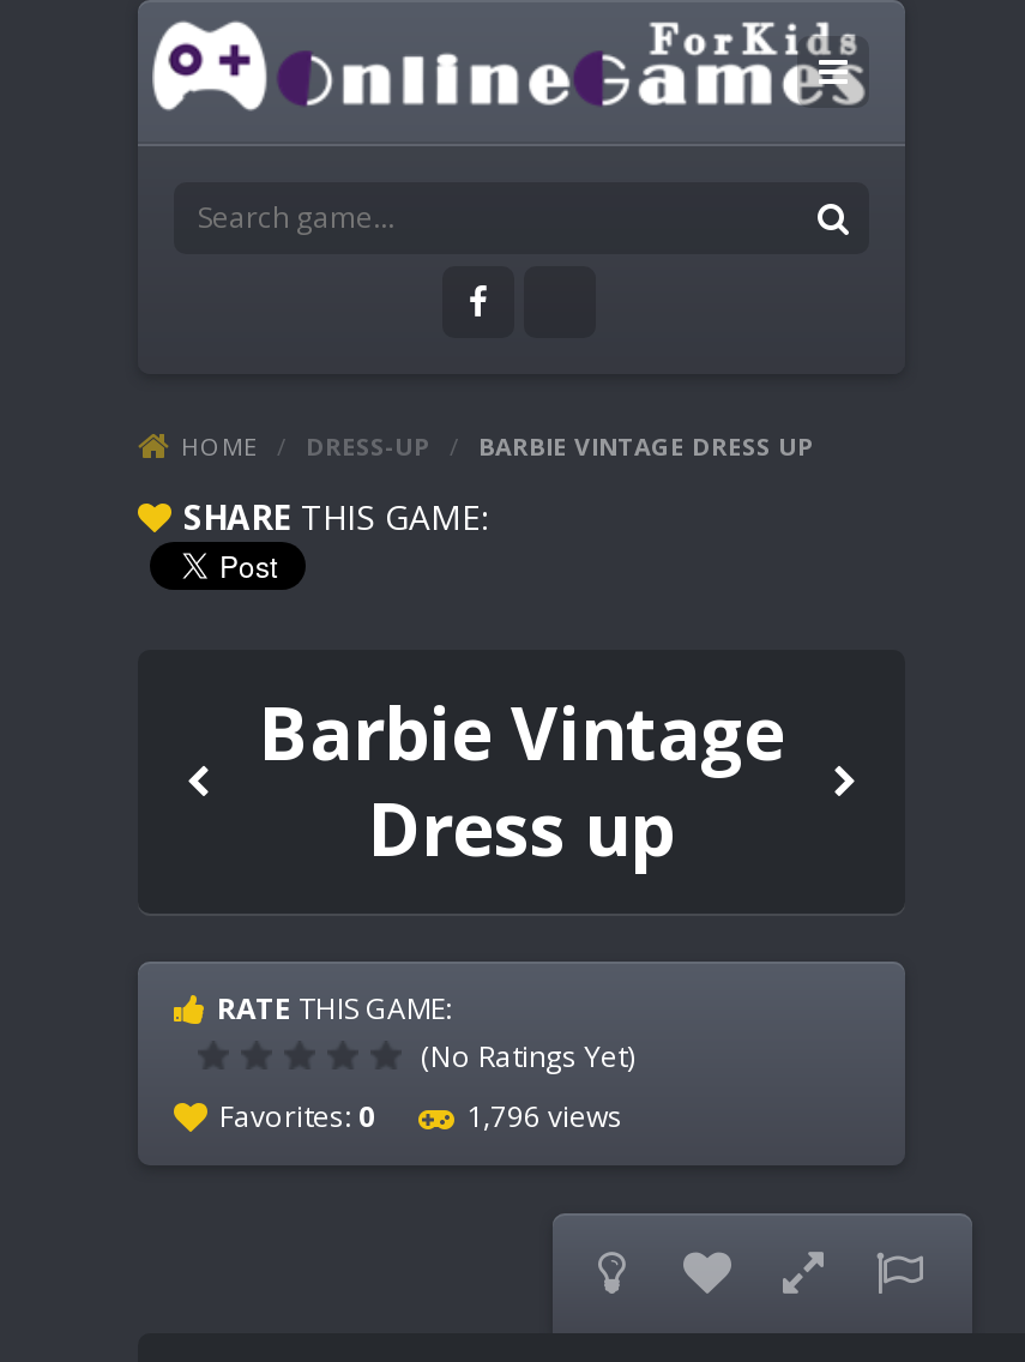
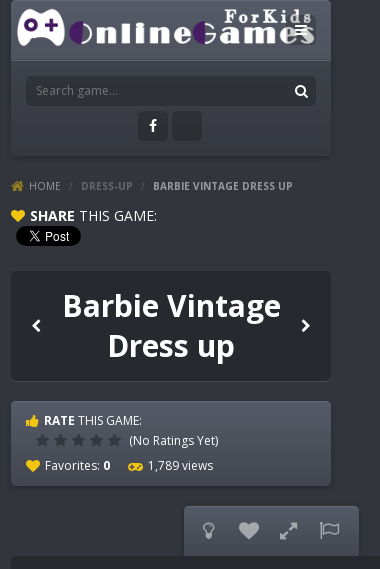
[466,1096,622,1137] 1,796 views -> [148,457,213,474] 1,789 views

